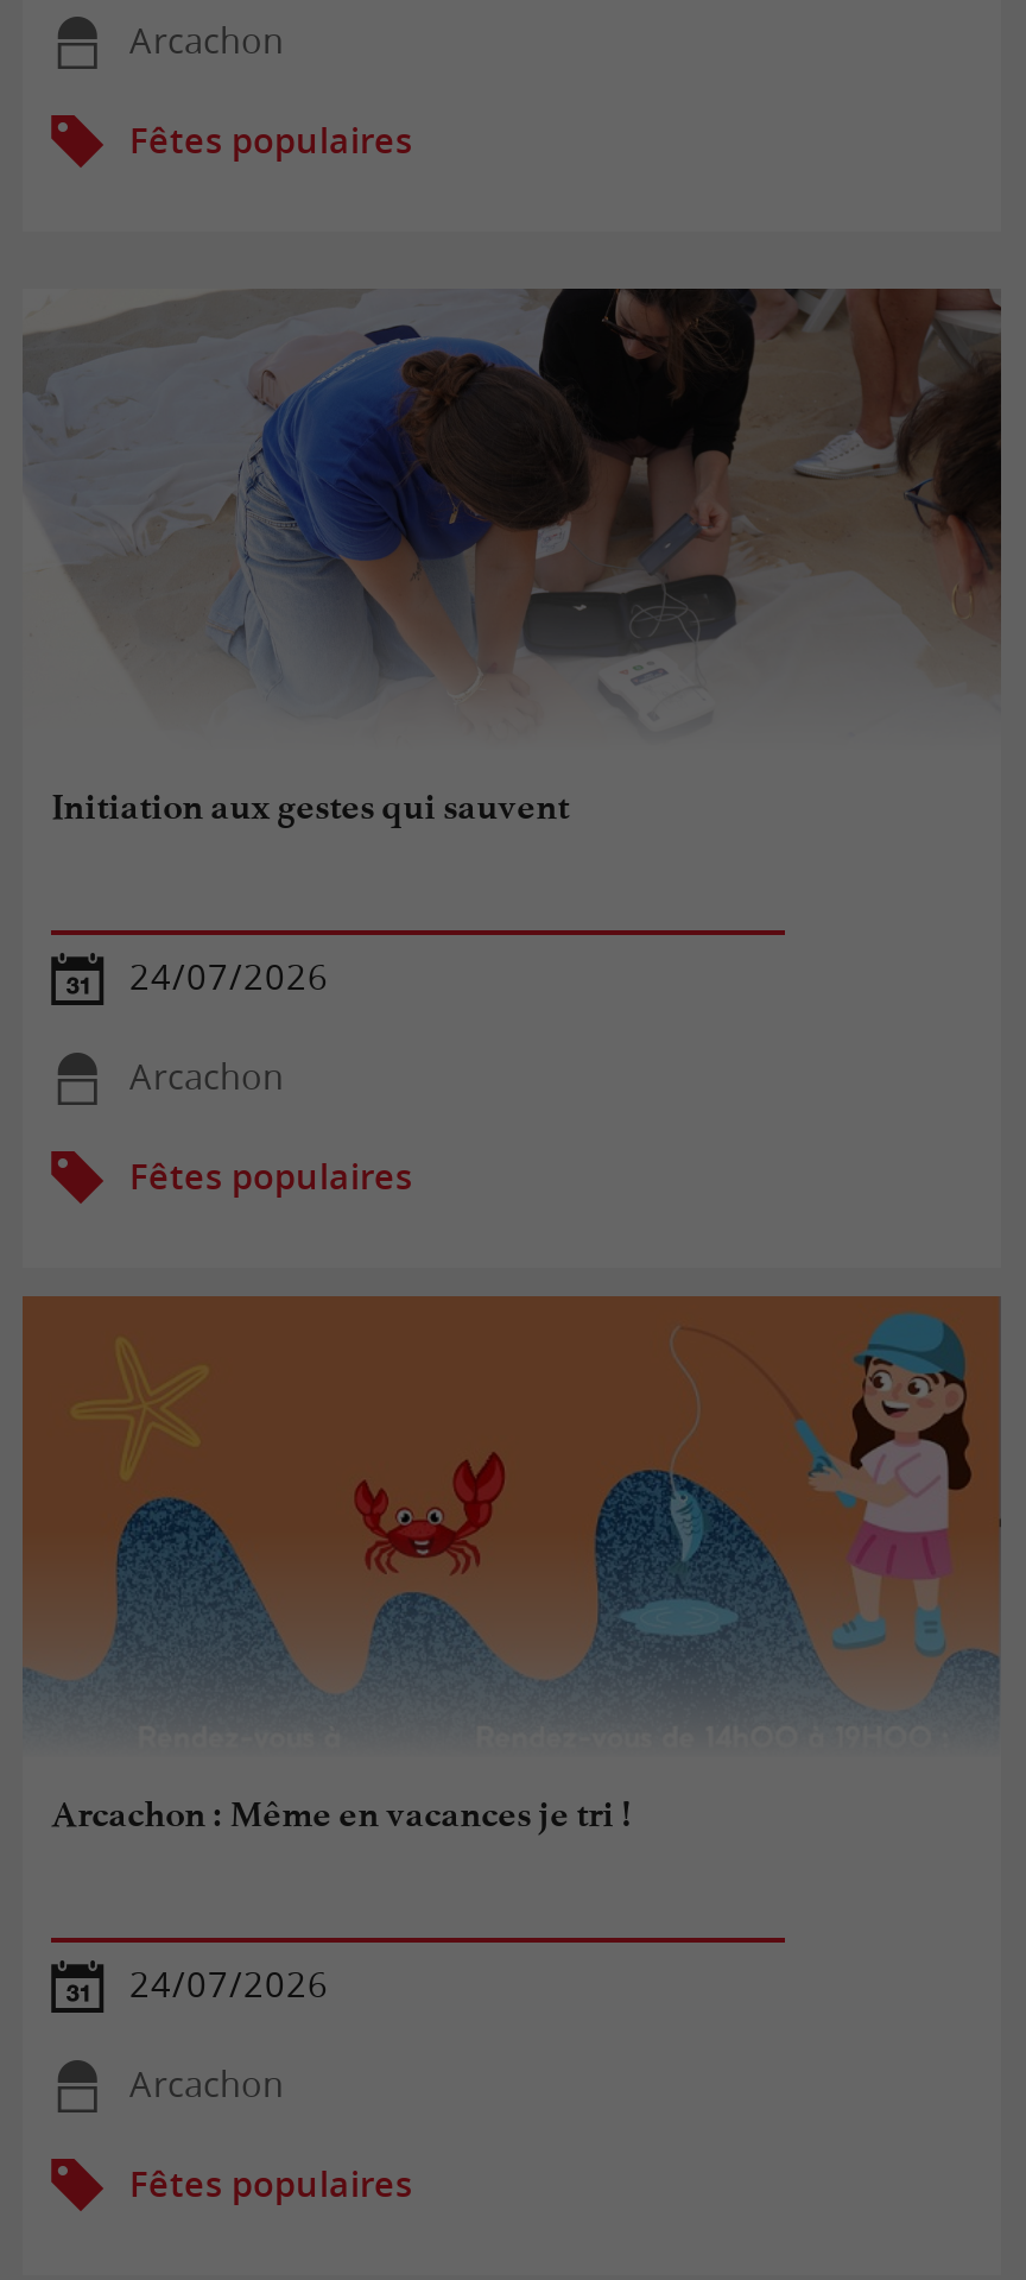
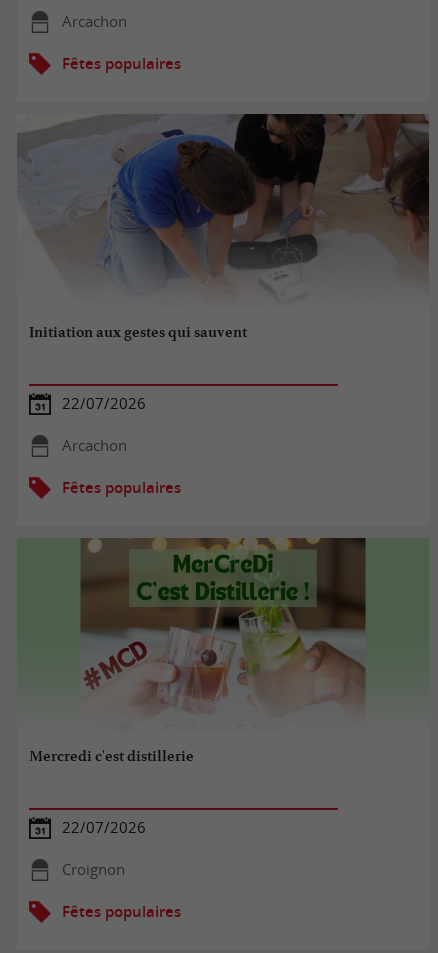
[129,954,329,999] 24/07/2026 -> [62,394,146,413] 22/07/2026
[20,1294,1003,1836] [image] | Arcachon : Même en vacances je tri ! -> [17,537,429,765] [image] | Mercredi c'est distillerie
[129,1961,329,2006] 24/07/2026 -> [62,818,146,837] 22/07/2026
[129,2061,284,2106] Arcachon -> [62,860,125,879] Croignon

